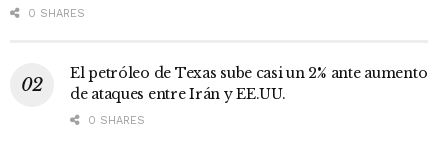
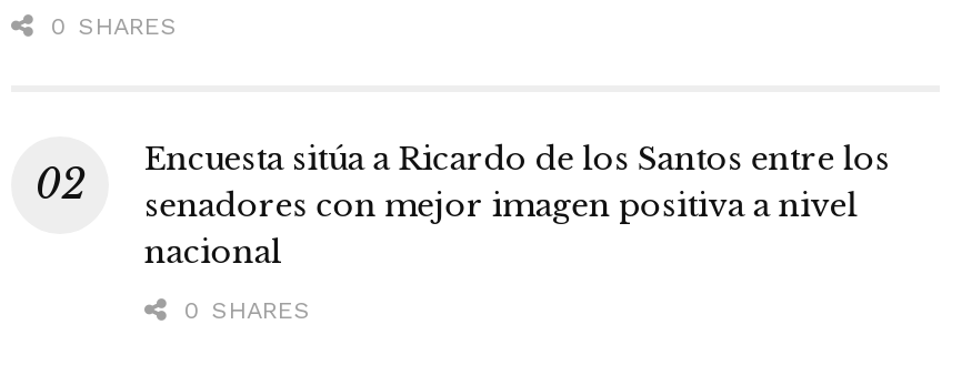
[70,64,427,103] El petróleo de Texas sube casi un 2% ante aumento | de ataques entre Irán y EE.UU. -> [144,138,890,272] Encuesta sitúa a Ricardo de los Santos entre los | senadores con mejor imagen positiva a nivel | nacional

